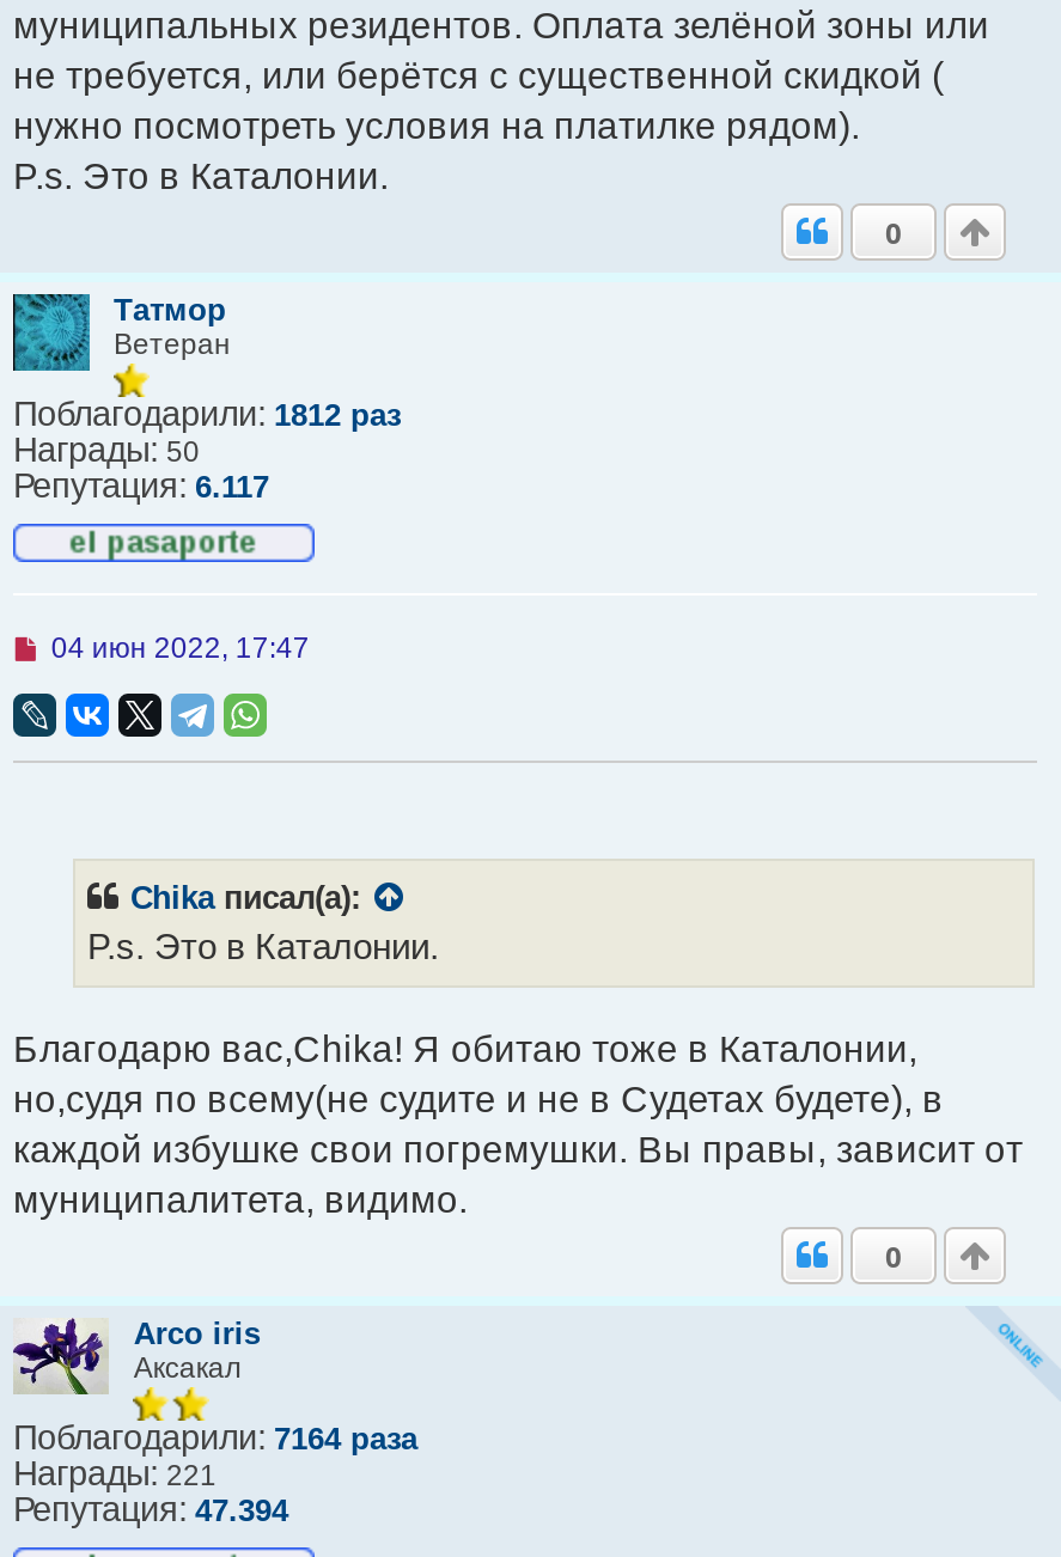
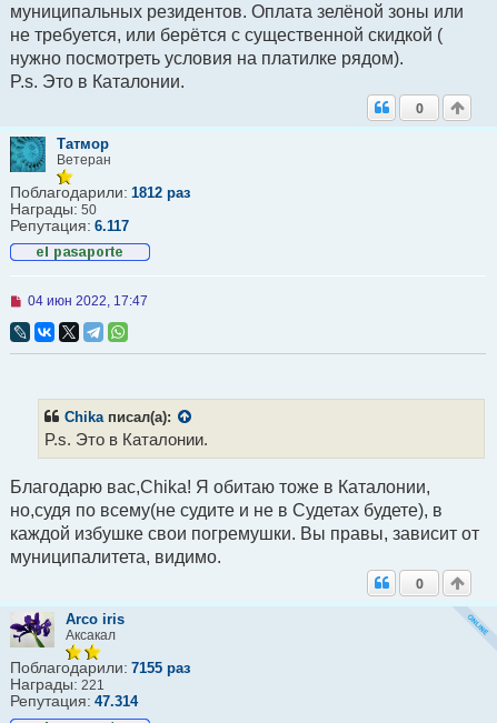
[13,1417,417,1456] Поблагодарили: 7164 раза -> [10,658,190,676] Поблагодарили: 7155 раз
[13,1489,288,1527] Репутация: 47.394 -> [10,691,138,709] Репутация: 47.314

